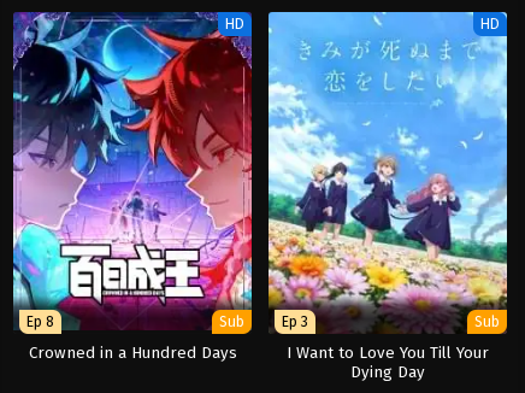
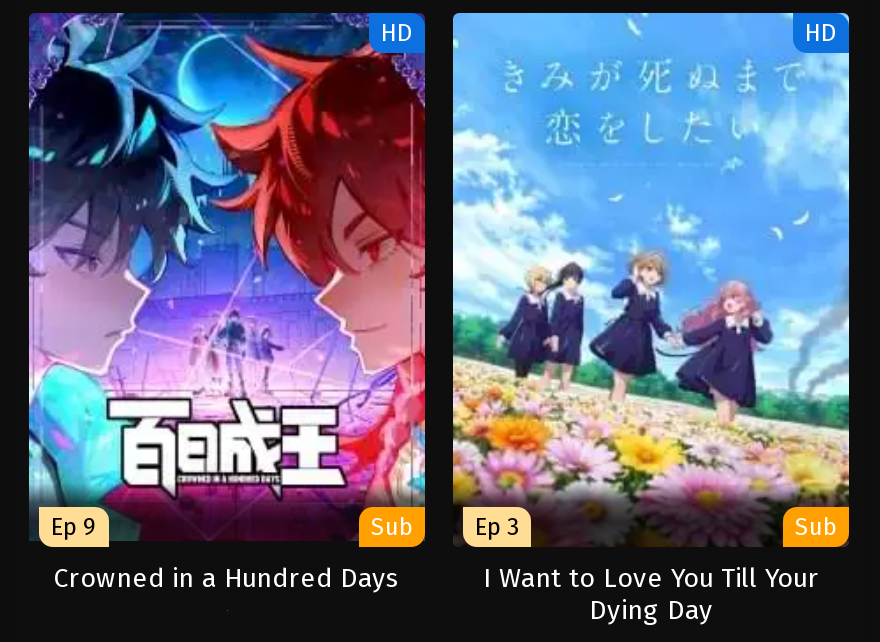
[26,314,54,331] Ep 8 -> [51,513,97,541] Ep 9

